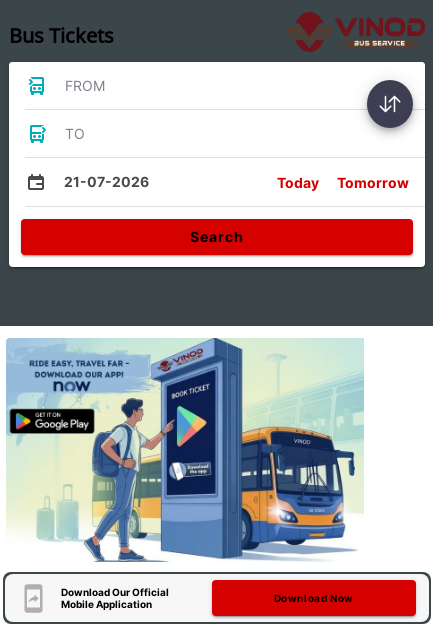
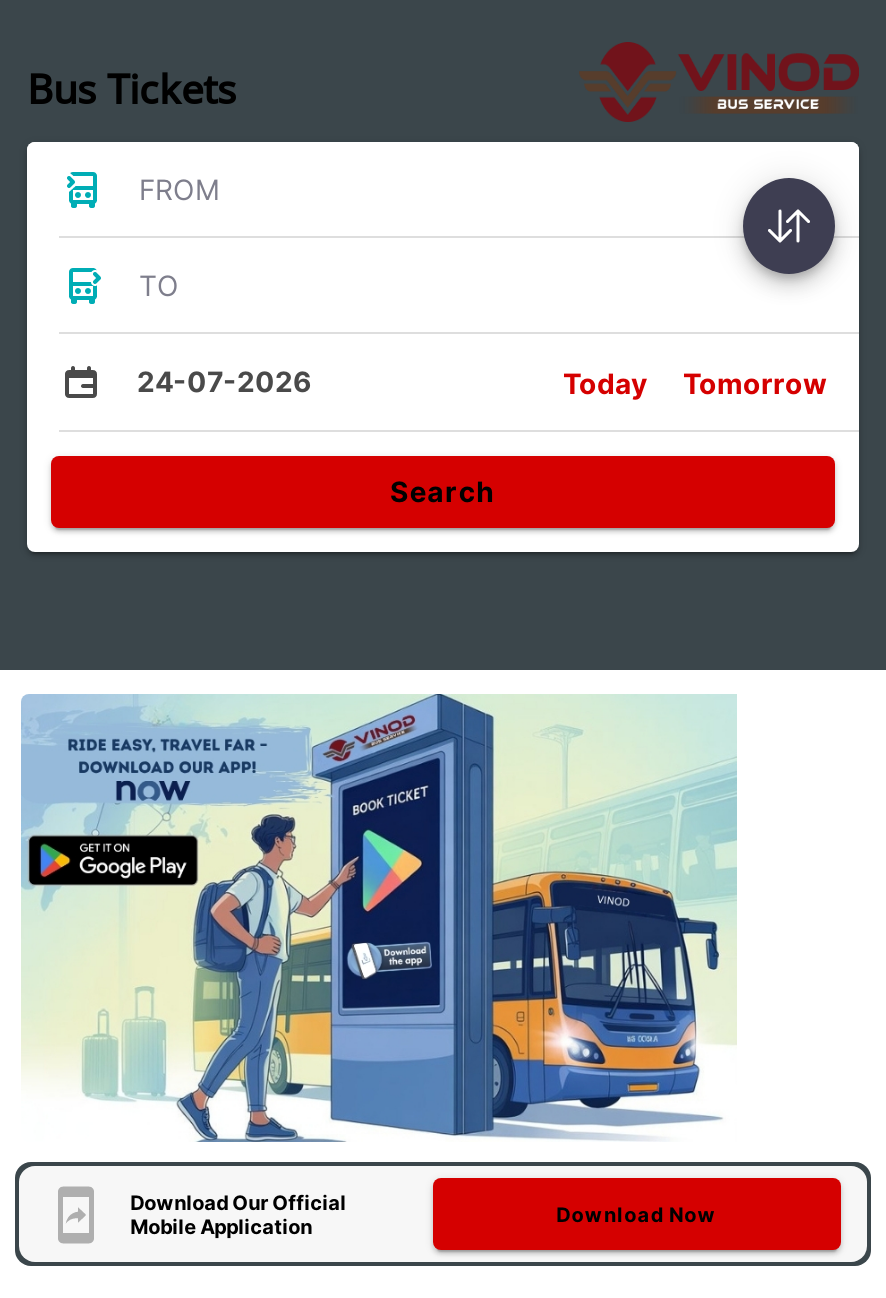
[64,173,149,190] 21-07-2026 -> [137,364,311,398] 24-07-2026

